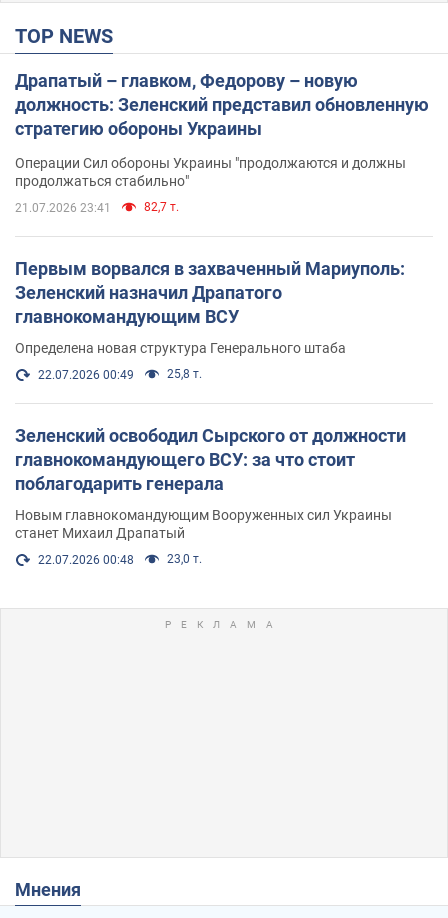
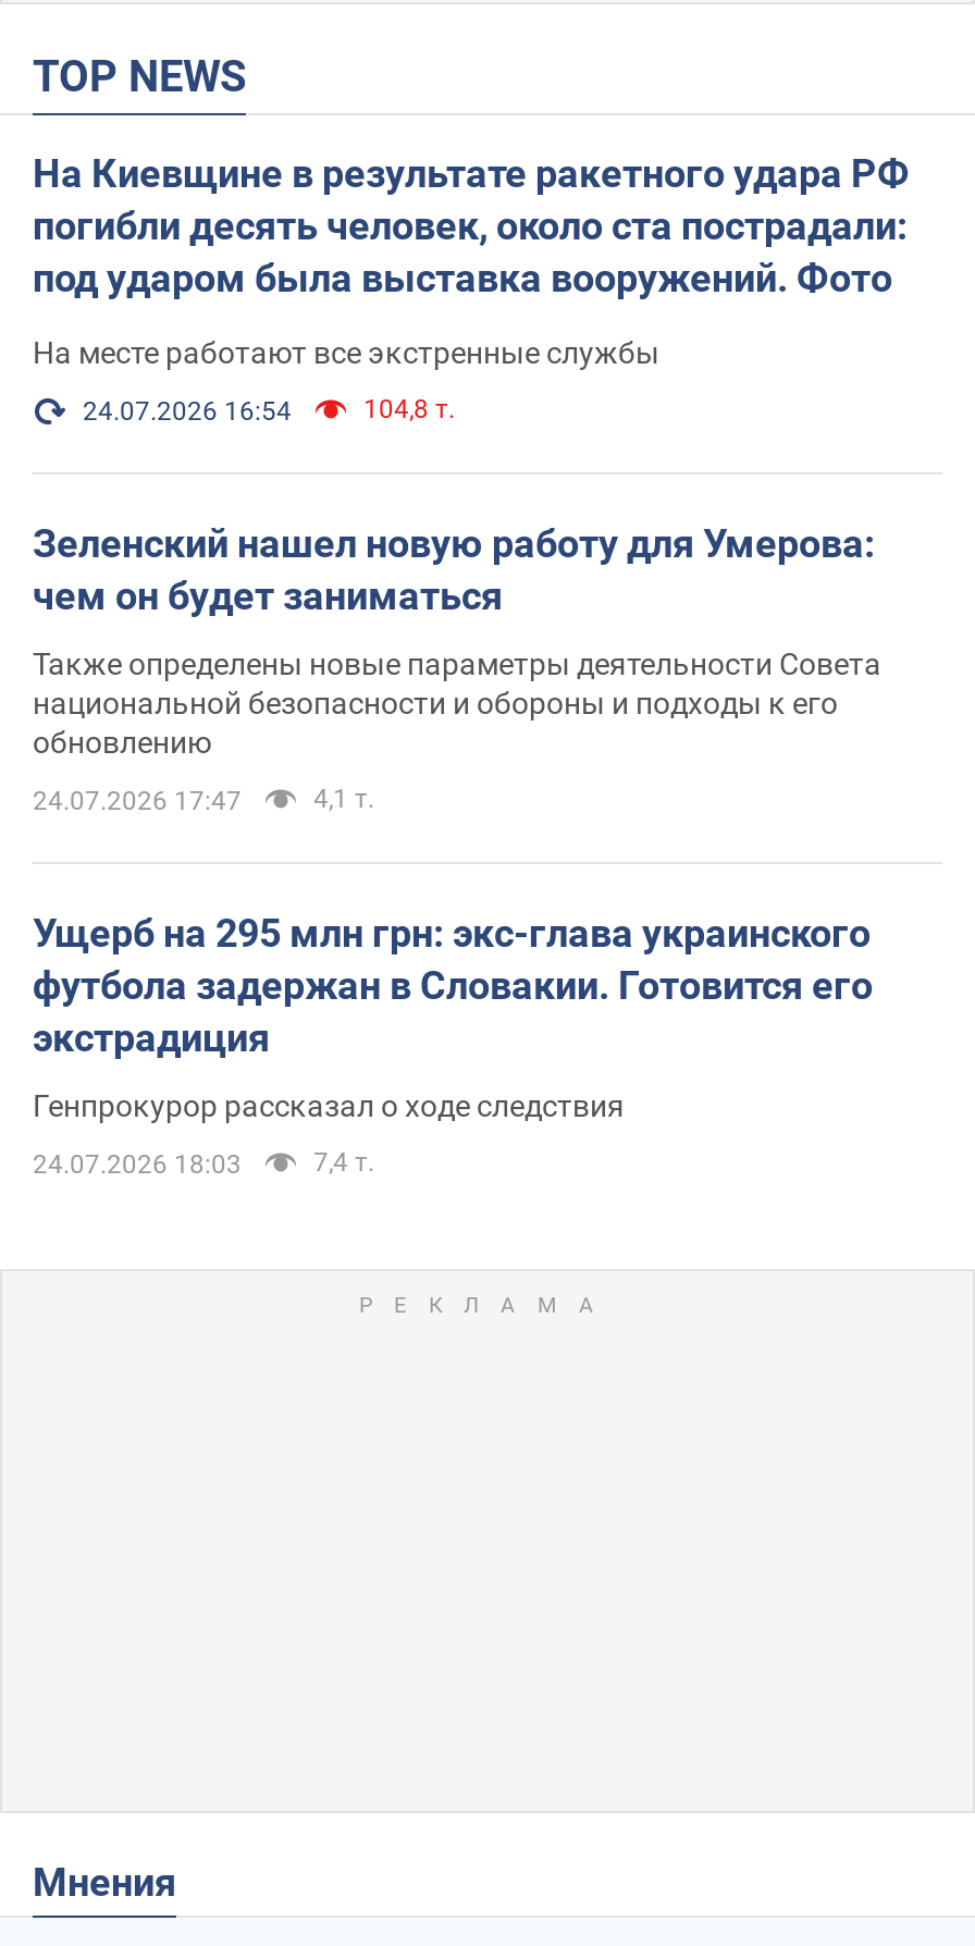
[15,70,429,139] Драпатый – главком, Федорову – новую | должность: Зеленский представил обновленную | стратегию обороны Украины -> [33,150,910,300] На Киевщине в результате ракетного удара РФ | погибли десять человек, около ста пострадали: | под ударом была выставка вооружений. Фото
[15,155,406,189] Операции Сил обороны Украины "продолжаются и должны | продолжаться стабильно" -> [33,335,659,369] На месте работают все экстренные службы
[15,200,179,215] 21.07.2026 23:41 | 82,7 т. -> [83,393,455,426] 24.07.2026 16:54 | 104,8 т.
[15,258,405,327] Первым ворвался в захваченный Мариуполь: | Зеленский назначил Драпатого | главнокомандующим ВСУ -> [33,520,875,618] Зеленский нашел новую работу для Умерова: | чем он будет заниматься
[15,340,346,356] Определена новая структура Генерального штаба -> [33,646,881,759] Также определены новые параметры деятельности Совета | национальной безопасности и обороны и подходы к его | обновлению
[38,367,202,382] 22.07.2026 00:49 | 25,8 т. -> [33,783,374,816] 24.07.2026 17:47 | 4,1 т.
[15,425,406,494] Зеленский освободил Сырского от должности | главнокомандующего ВСУ: за что стоит | поблагодарить генерала -> [33,909,873,1059] Ущерб на 295 млн грн: экс-глава украинского | футбола задержан в Словакии. Готовится его | экстрадиция
[15,507,392,541] Новым главнокомандующим Вооруженных сил Украины | станет Михаил Драпатый -> [33,1088,625,1123] Генпрокурор рассказал о ходе следствия
[38,552,202,567] 22.07.2026 00:48 | 23,0 т. -> [33,1146,374,1179] 24.07.2026 18:03 | 7,4 т.

